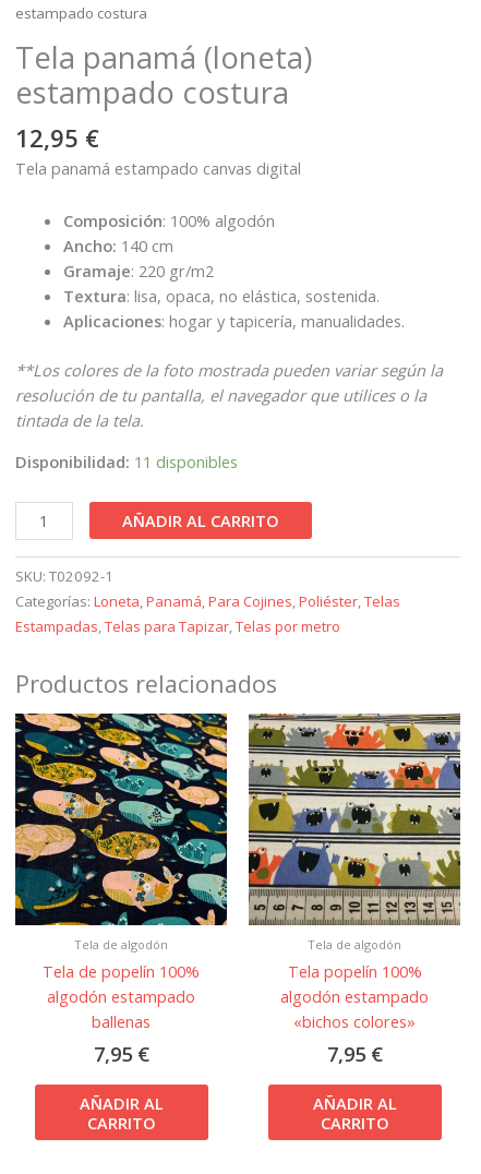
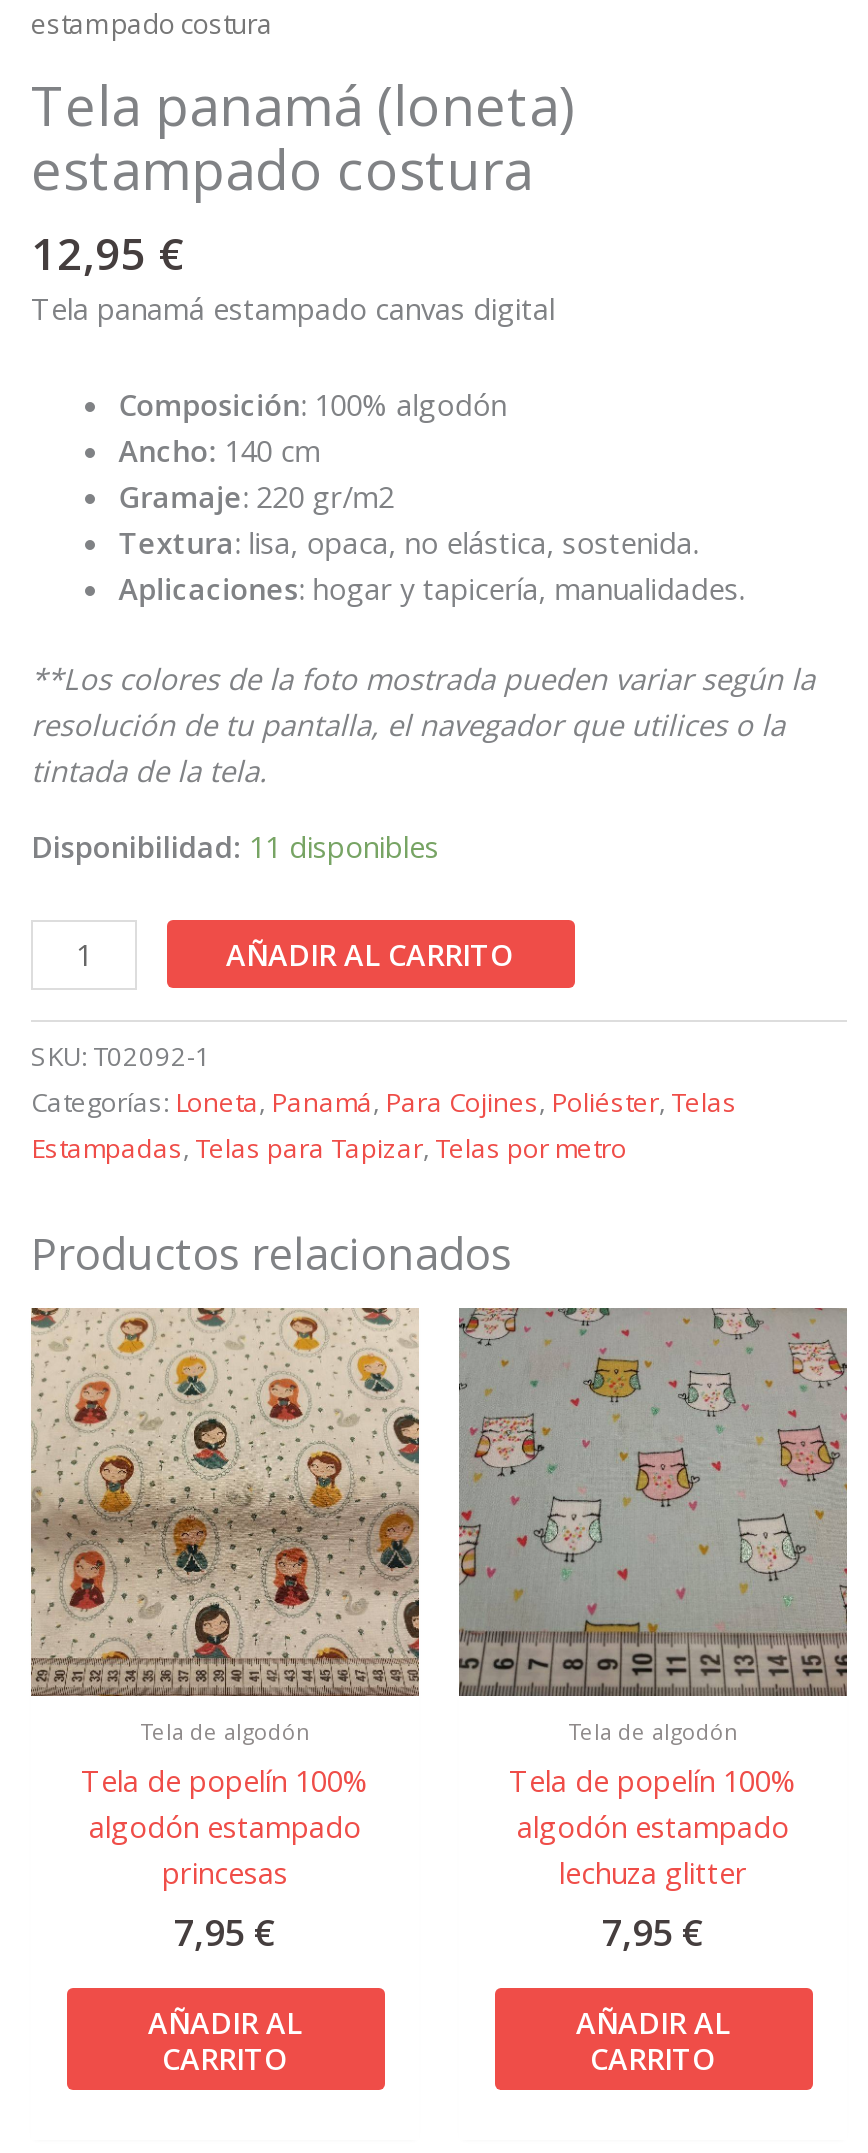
[14,712,228,926] [image] -> [29,1306,421,1698] [image]
[248,714,460,982] [image] | Tela popelín 100% -> [457,1306,849,1800] [image] | Tela de popelín 100%
[92,1010,151,1032] ballenas -> [162,1852,288,1892] princesas
[293,1010,416,1032] «bichos colores» -> [559,1852,747,1892] lechuza glitter

